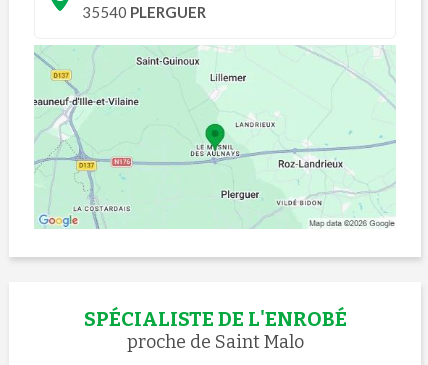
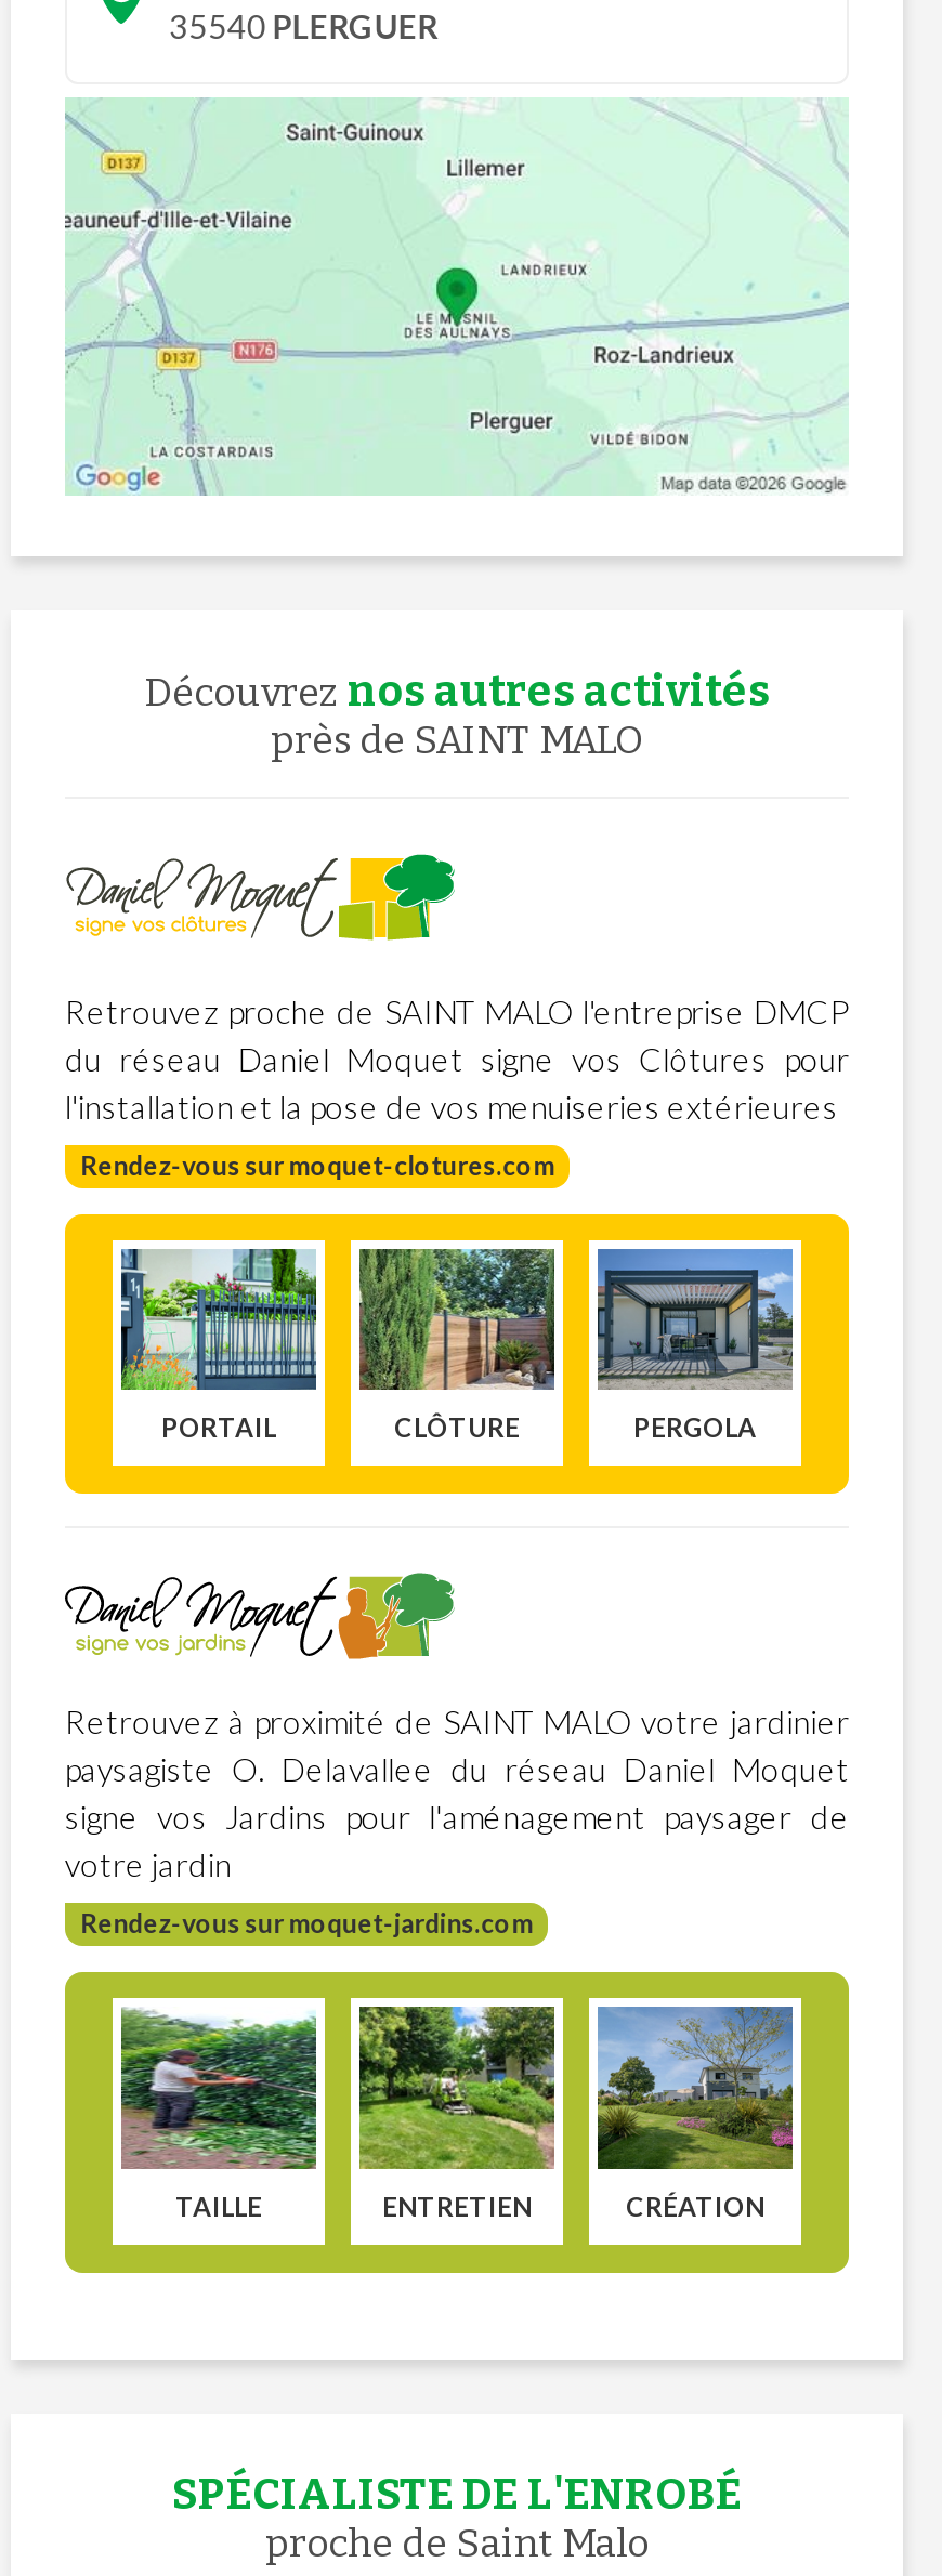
none -> [63,1212,851,1496] [image] | PORTAIL | CLÔTURE | PERGOLA
none -> [63,1572,849,1939] [image] | Retrouvez à proximité de SAINT MALO votre jardinier | paysagiste O. Delavallee du réseau Daniel Moquet | signe vos Jardins pour l'aménagement paysager de | votre jardin | Rendez-vous sur moquet-jardins.com
none -> [63,1970,851,2275] [image] | TAILLE | ENTRETIEN | CRÉATION
none -> [65,853,849,1181] [image] | Retrouvez proche de SAINT MALO l'entreprise DMCP | du réseau Daniel Moquet signe vos Clôtures pour | l'installation et la pose de vos menuiseries extérieures | Rendez-vous sur moquet-clotures.com
none -> [144,664,770,763] Découvrez nos autres activités | près de SAINT MALO

